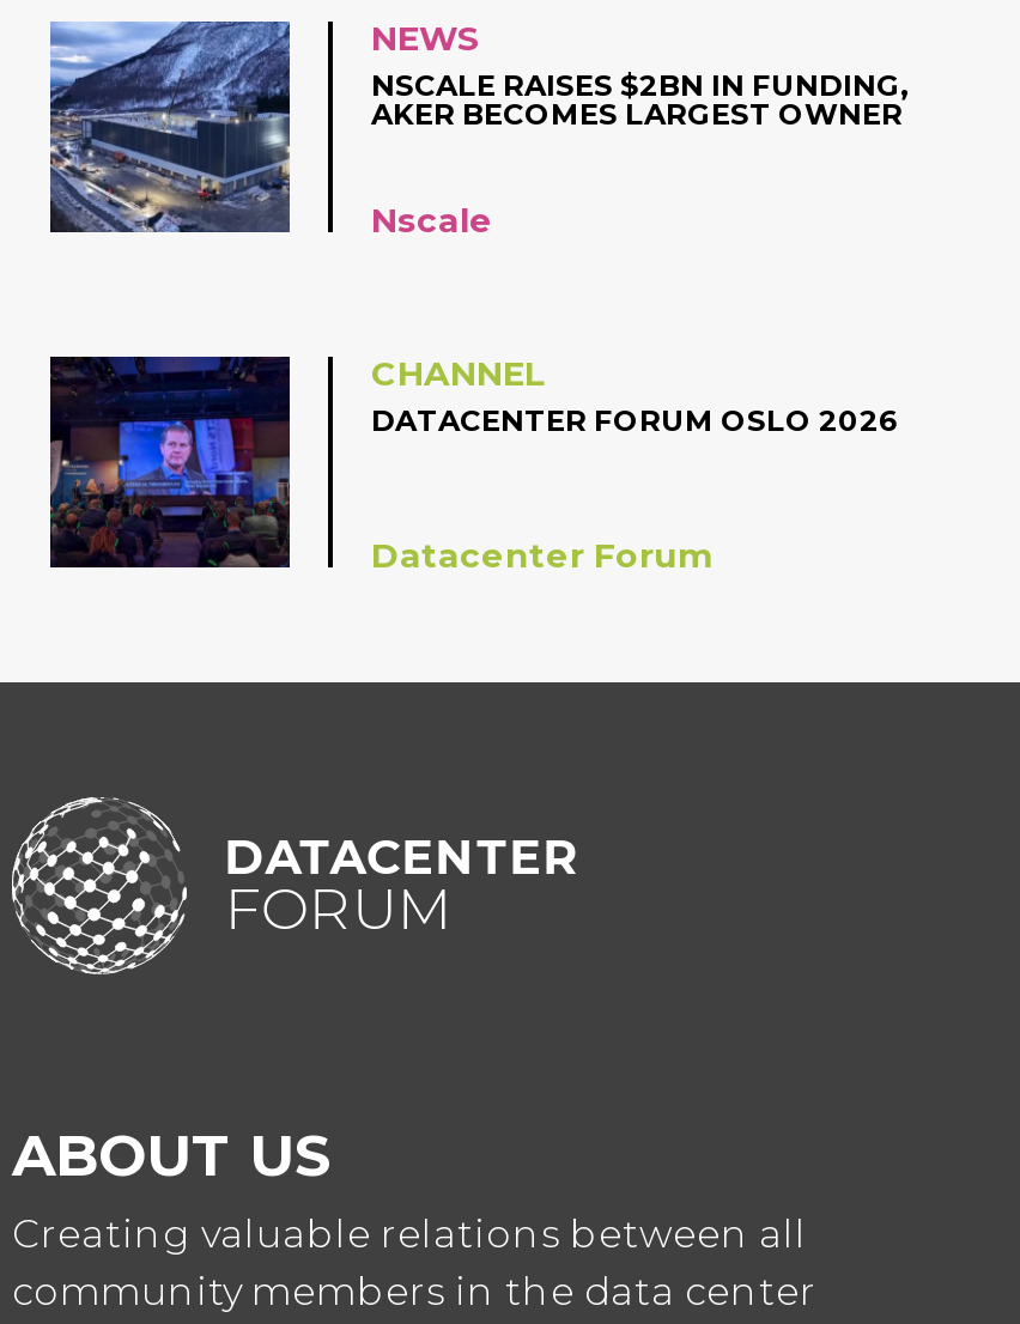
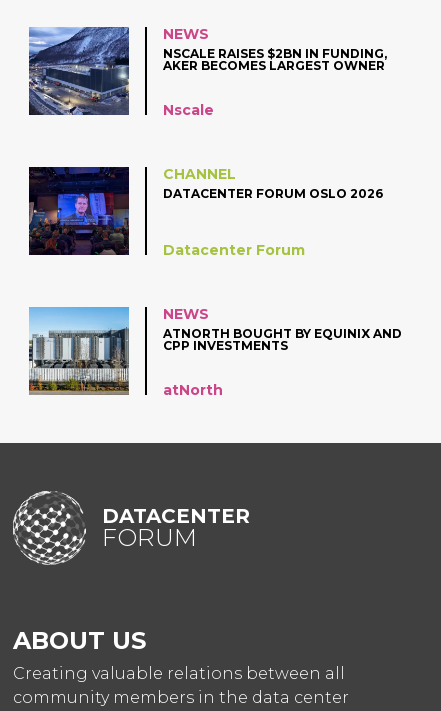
none -> [28,305,402,398] [image] | NEWS | ATNORTH BOUGHT BY EQUINIX AND | CPP INVESTMENTS | atNorth

